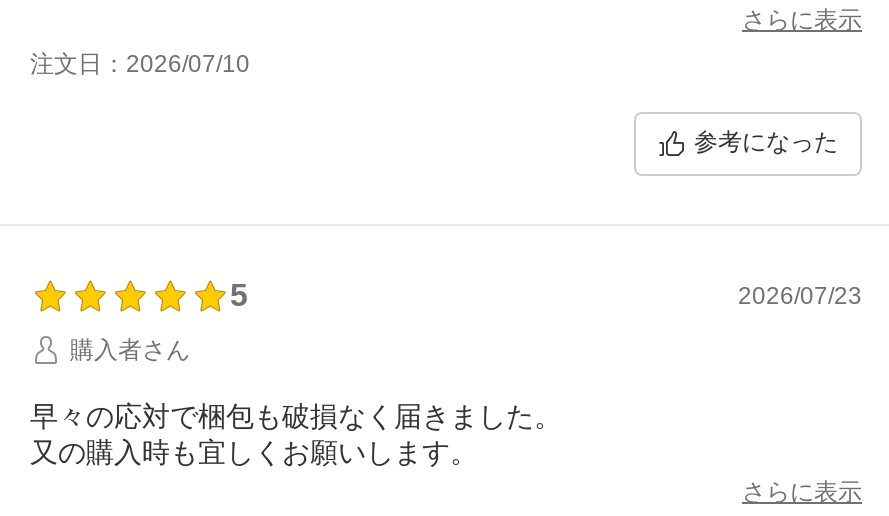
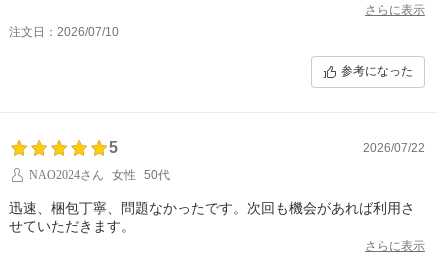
[738,282,862,310] 2026/07/23 -> [363,141,425,155] 2026/07/22
[70,336,190,364] 購入者さん -> [29,168,170,182] NAO2024さん 女性 50代
[30,400,562,468] 早々の応対で梱包も破損なく届きました。 | 又の購入時も宜しくお願いします。 -> [9,200,415,234] 迅速、梱包丁寧、問題なかったです。次回も機会があれば利用さ | せていただきます。

